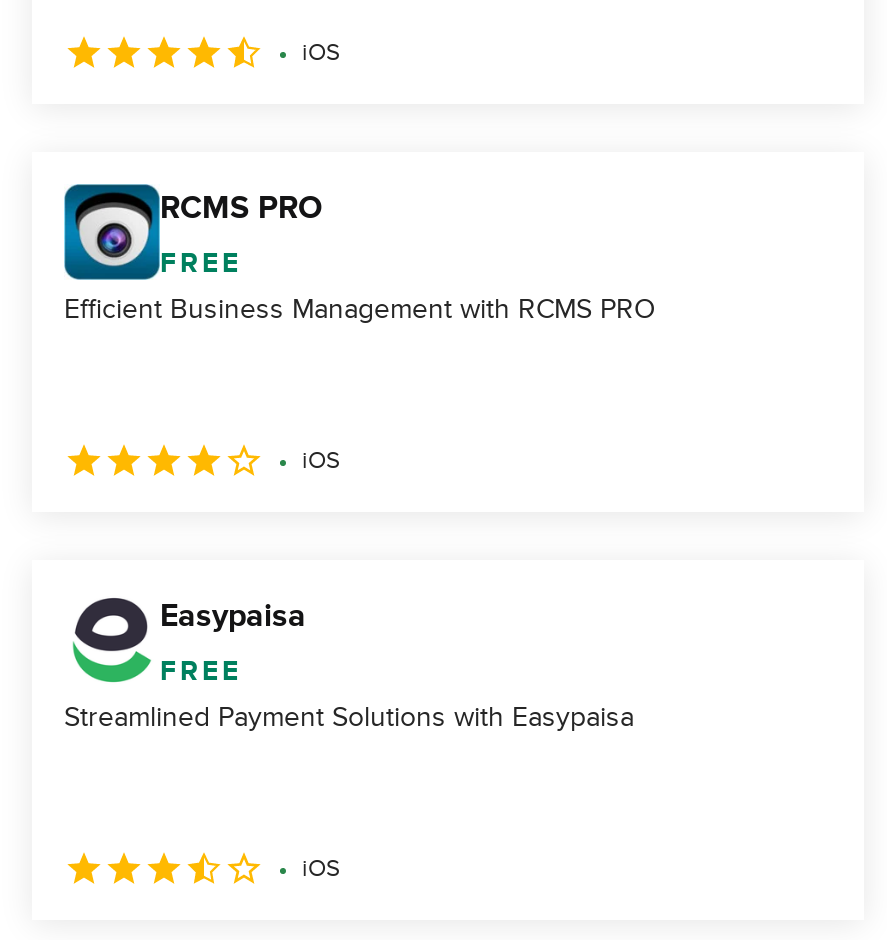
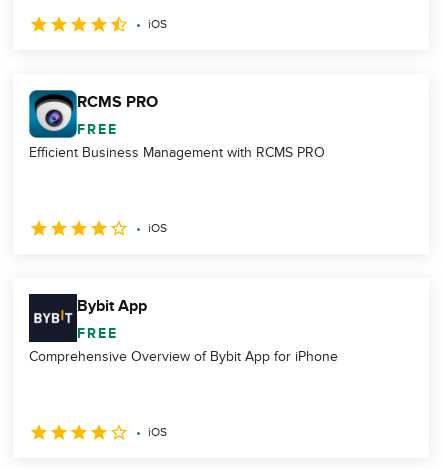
[64,592,306,686] [image] | Easypaisa -> [28,293,147,341] [image] | Bybit App
[64,700,634,734] Streamlined Payment Solutions with Easypaisa -> [29,348,338,365] Comprehensive Overview of Bybit App for iPhone

